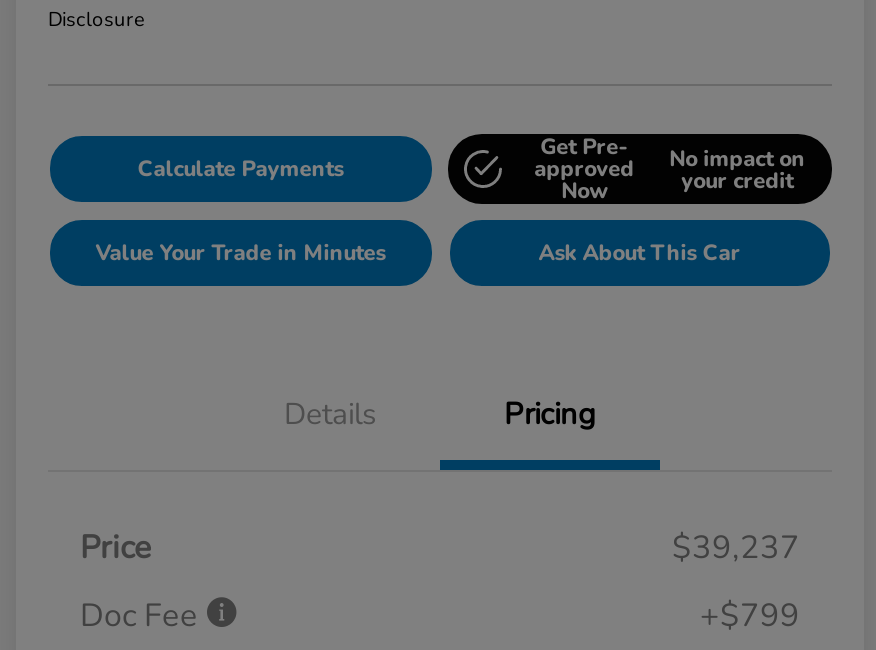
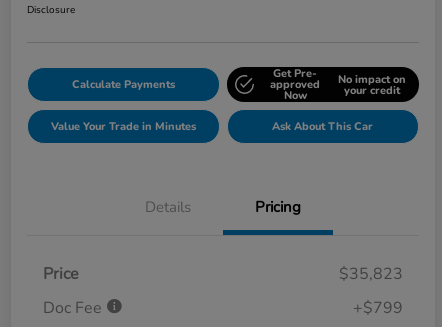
[672,526,800,570] $39,237 -> [339,263,403,285] $35,823

